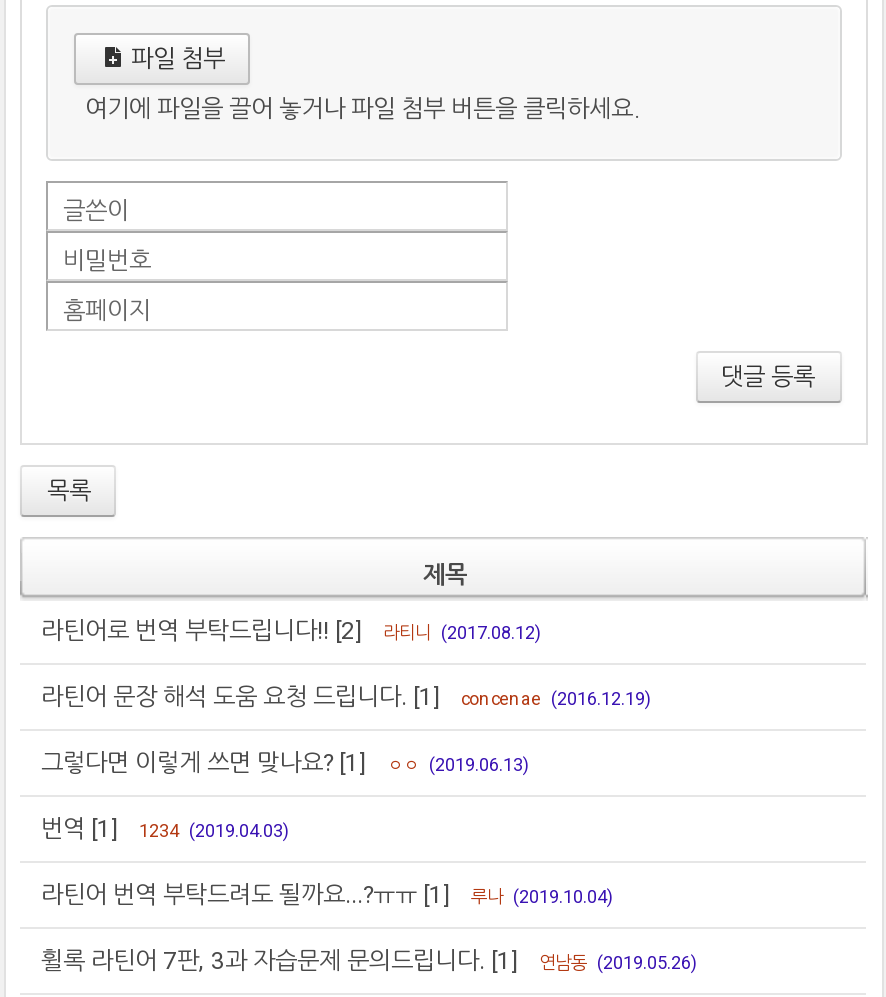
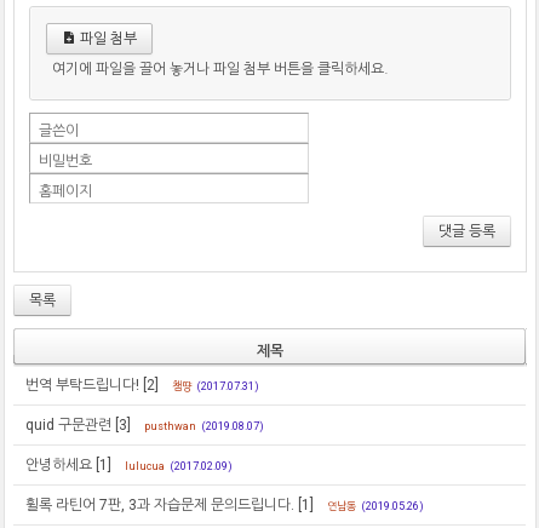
[41,616,653,908] 라틴어로 번역 부탁드립니다!! [2] | 라티니 (2017.08.12) | 라틴어 문장 해석 도움 요청 드립니다. [1] | concenae (2016.12.19) | 그렇다면 이렇게 쓰면 맞나요? [1] | ㅇㅇ (2019.06.13) | 번역 [1] | 1234 (2019.04.03) | 라틴어 번역 부탁드려도 될까요...?ㅠㅠ [1] | 루나 (2019.10.04) -> [26,376,265,473] 번역 부탁드립니다! [2] | 챔땽 (2017.07.31) | quid 구문관련 [3] | pusthwan (2019.08.07) | 안녕하세요 [1] | lulucua (2017.02.09)

